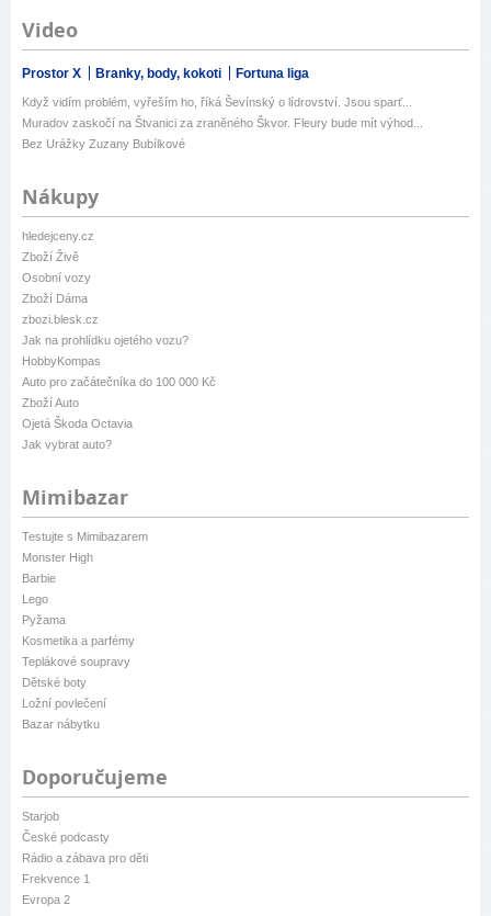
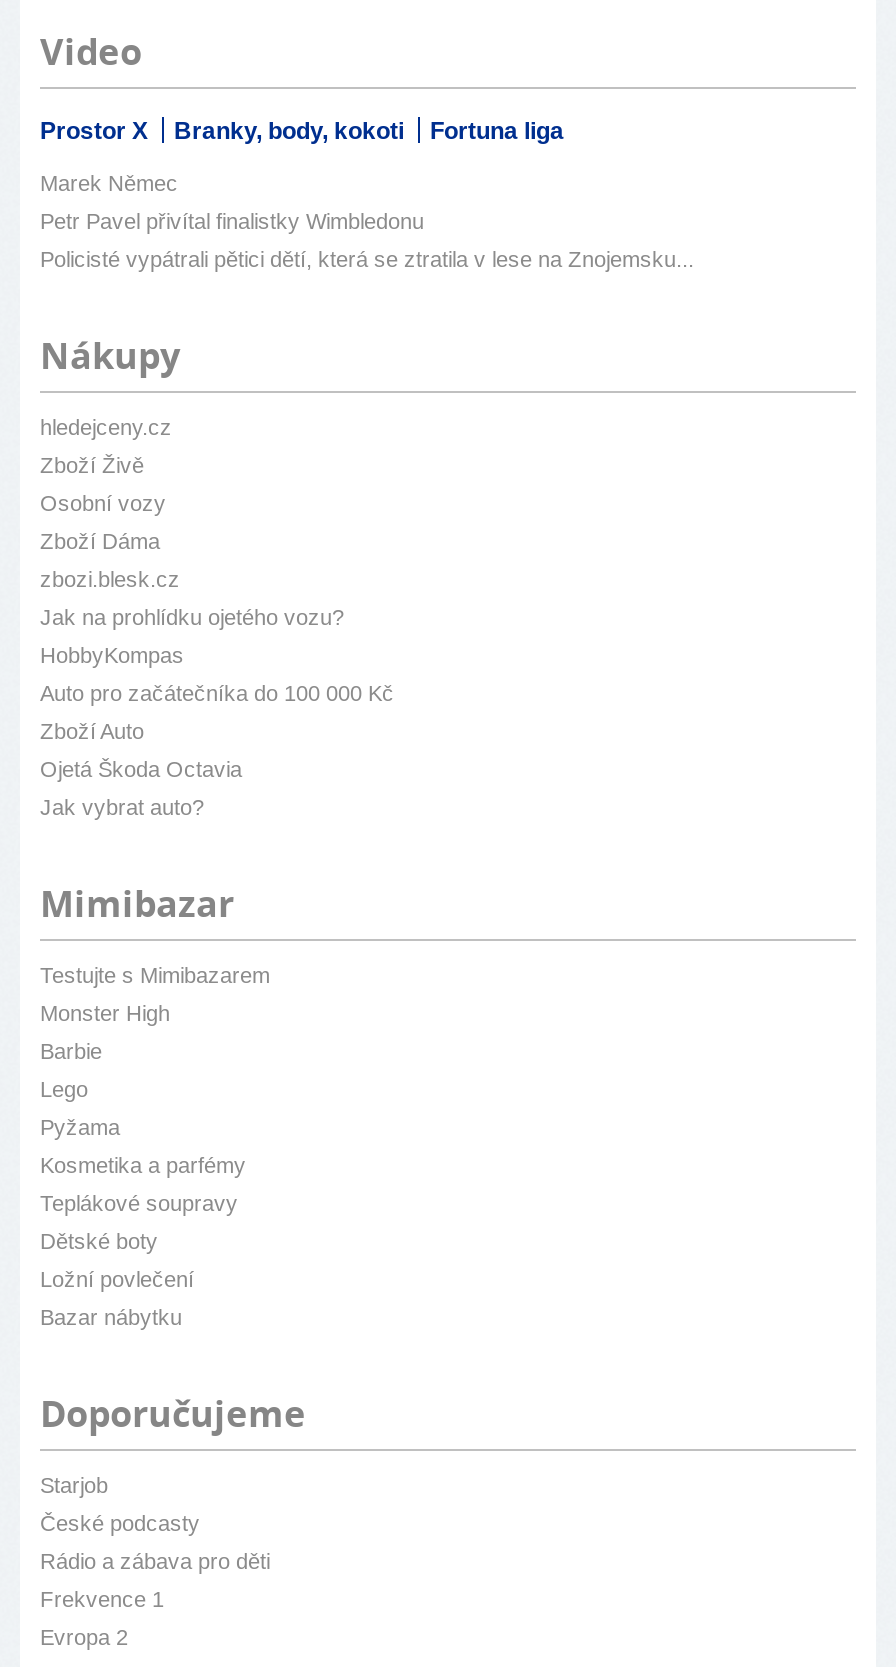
[22,96,412,109] Když vidím problém, vyřeším ho, říká Ševínský o lídrovství. Jsou sparť... -> [40,172,178,196] Marek Němec
[22,117,423,130] Muradov zaskočí na Štvanici za zraněného Škvor. Fleury bude mít výhod... -> [40,210,424,234] Petr Pavel přivítal finalistky Wimbledonu
[22,138,185,151] Bez Urážky Zuzany Bubílkové -> [40,248,694,272] Policisté vypátrali pětici dětí, která se ztratila v lese na Znojemsku...

